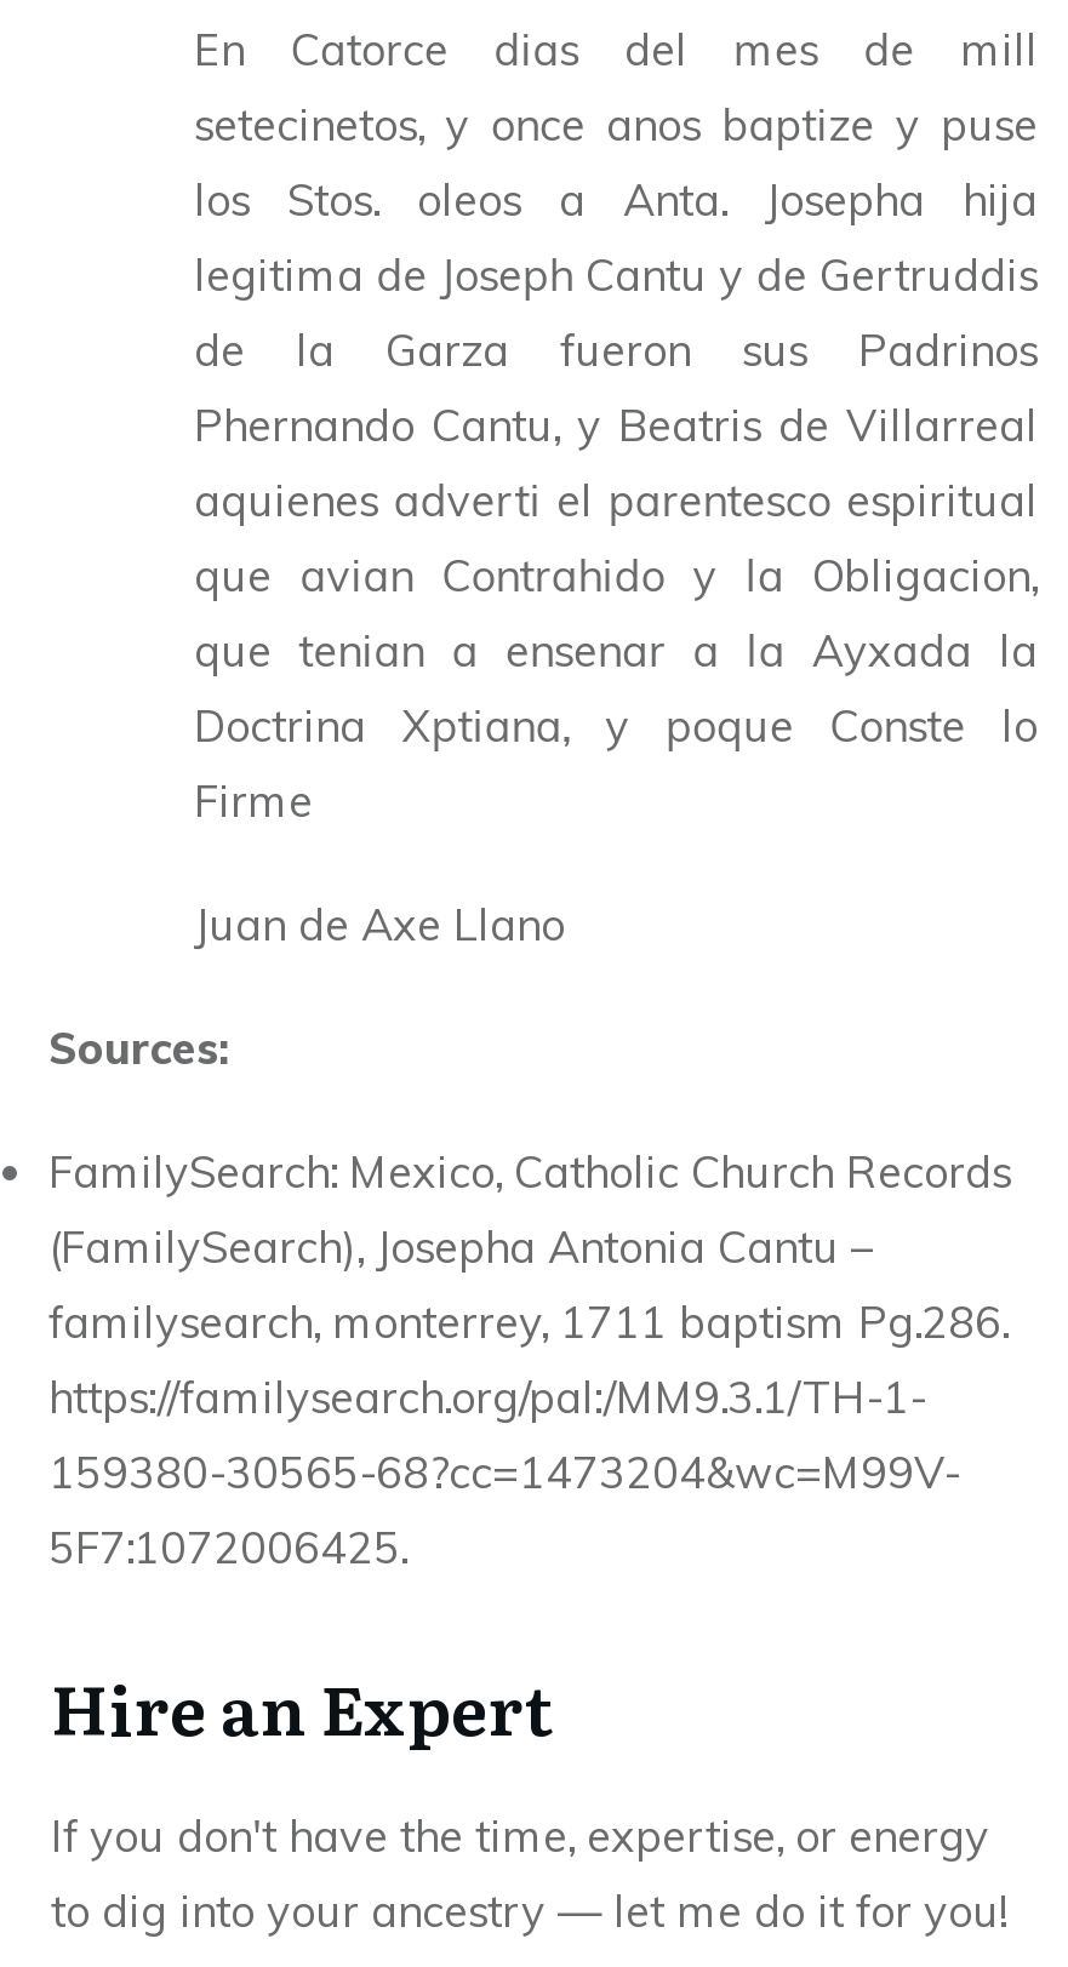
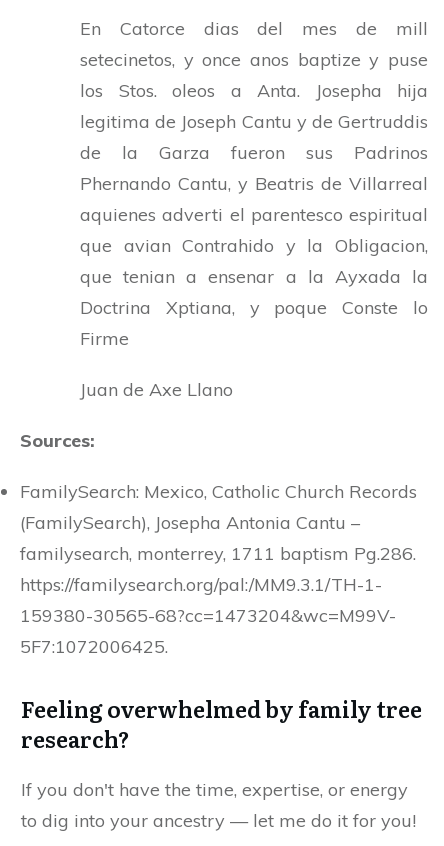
[51,1656,553,1758] Hire an Expert -> [21,692,422,755] Feeling overwhelmed by family tree | research?

